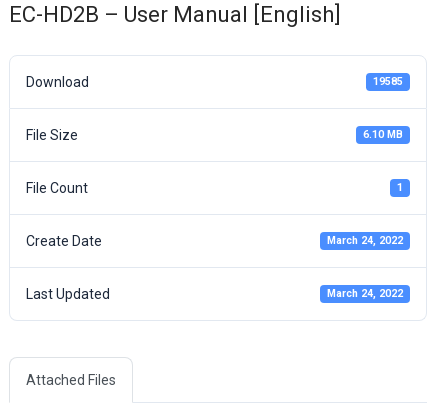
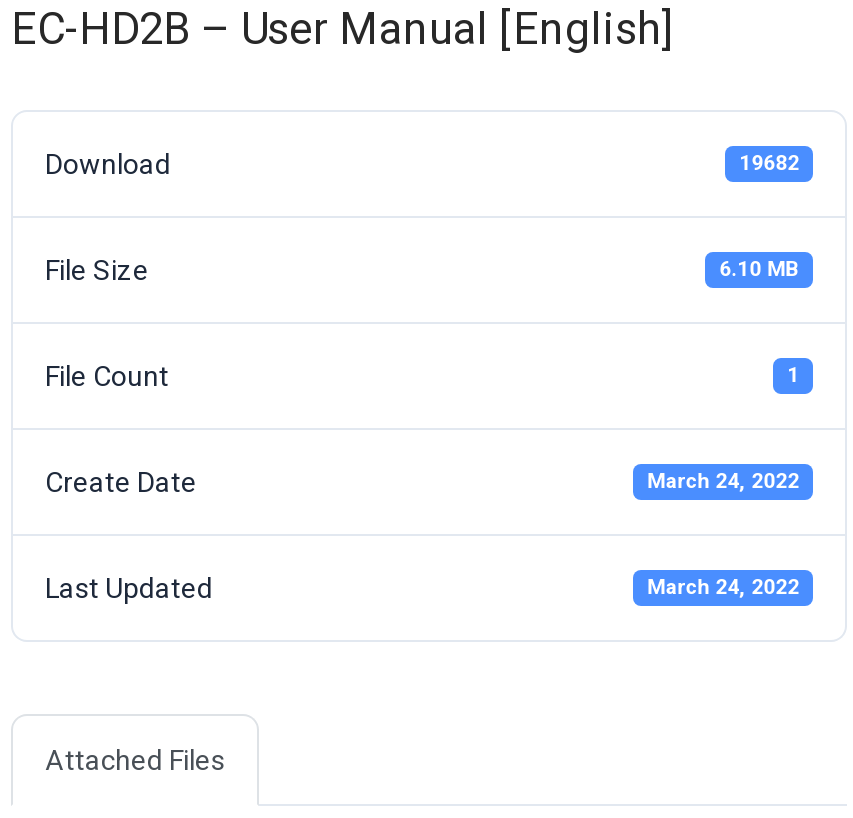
[373,75,403,88] 19585 -> [739,150,799,176] 19682

